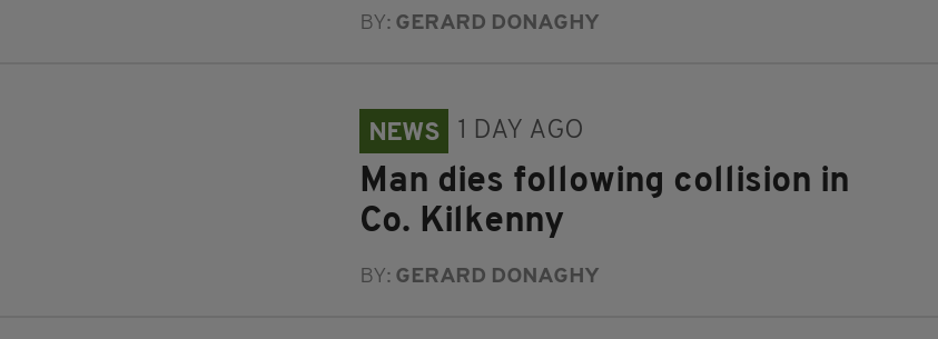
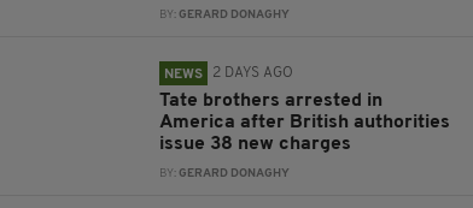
[369,119,584,148] NEWS 1 DAY AGO -> [164,67,293,82] NEWS 2 DAYS AGO
[360,165,849,241] Man dies following collision in | Co. Kilkenny -> [159,92,450,154] Tate brothers arrested in | America after British authorities | issue 38 new charges

